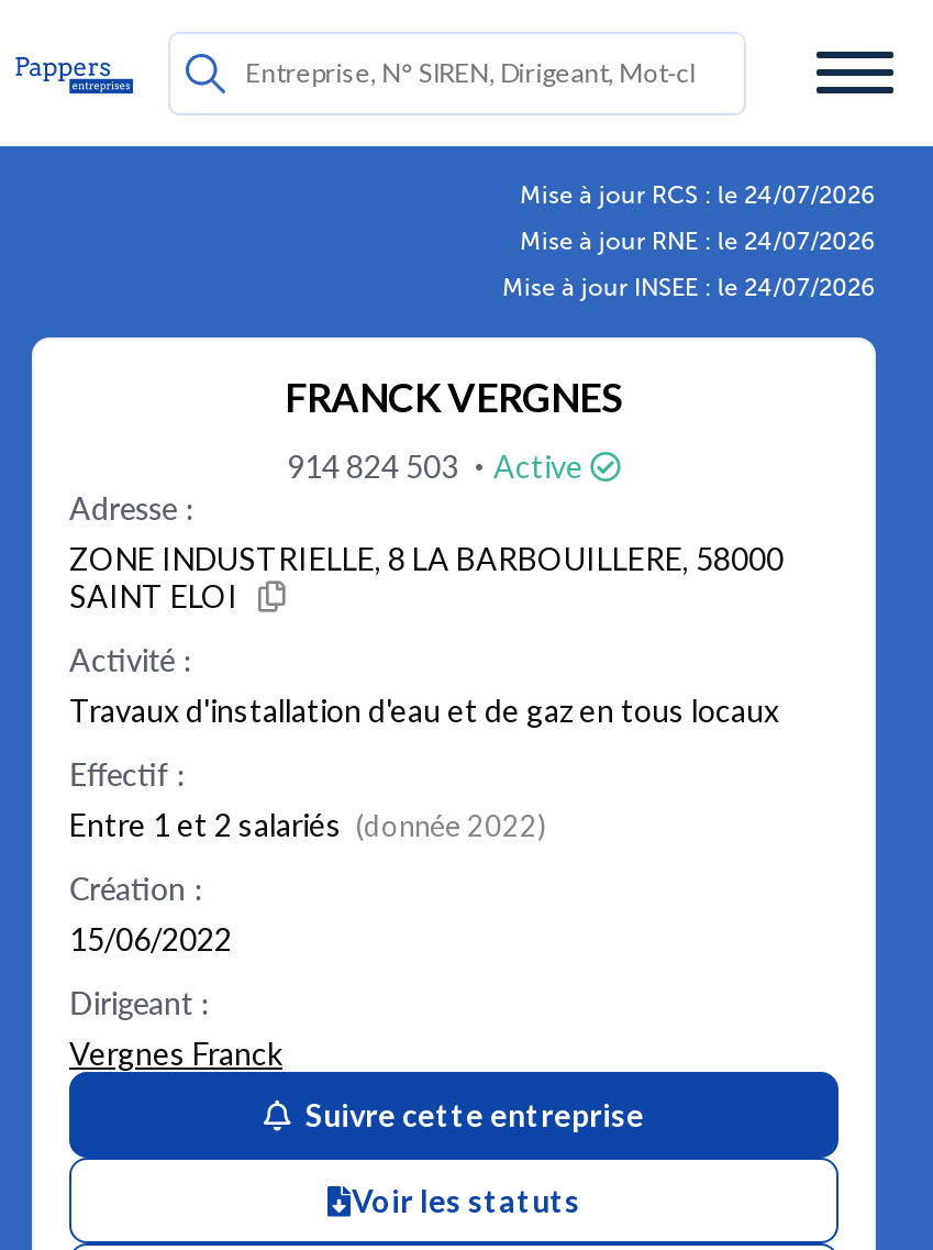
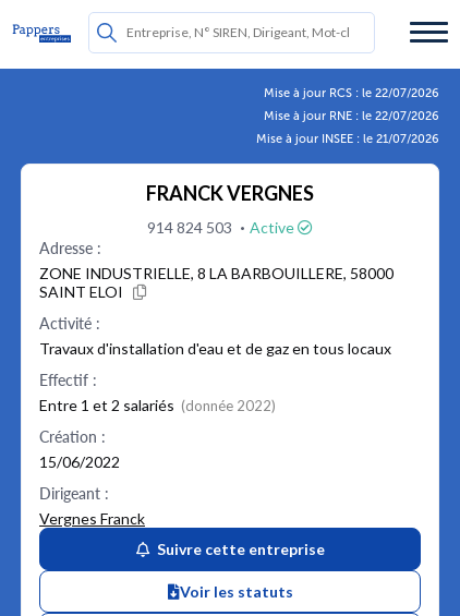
[520,181,876,210] Mise à jour RCS : le 24/07/2026 -> [264,86,439,100] Mise à jour RCS : le 22/07/2026
[520,228,876,256] Mise à jour RNE : le 24/07/2026 -> [264,109,439,123] Mise à jour RNE : le 22/07/2026
[502,274,876,302] Mise à jour INSEE : le 24/07/2026 -> [256,132,439,146] Mise à jour INSEE : le 21/07/2026

